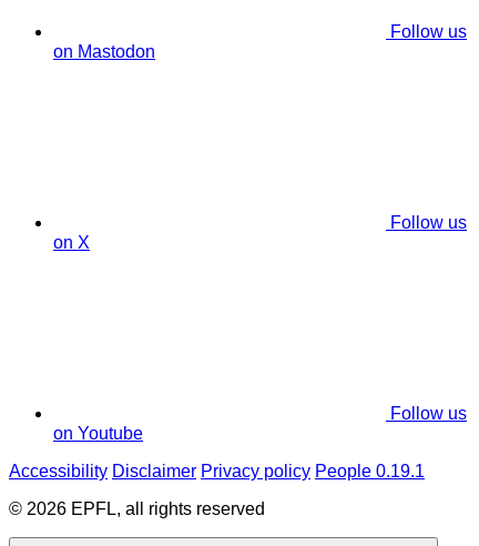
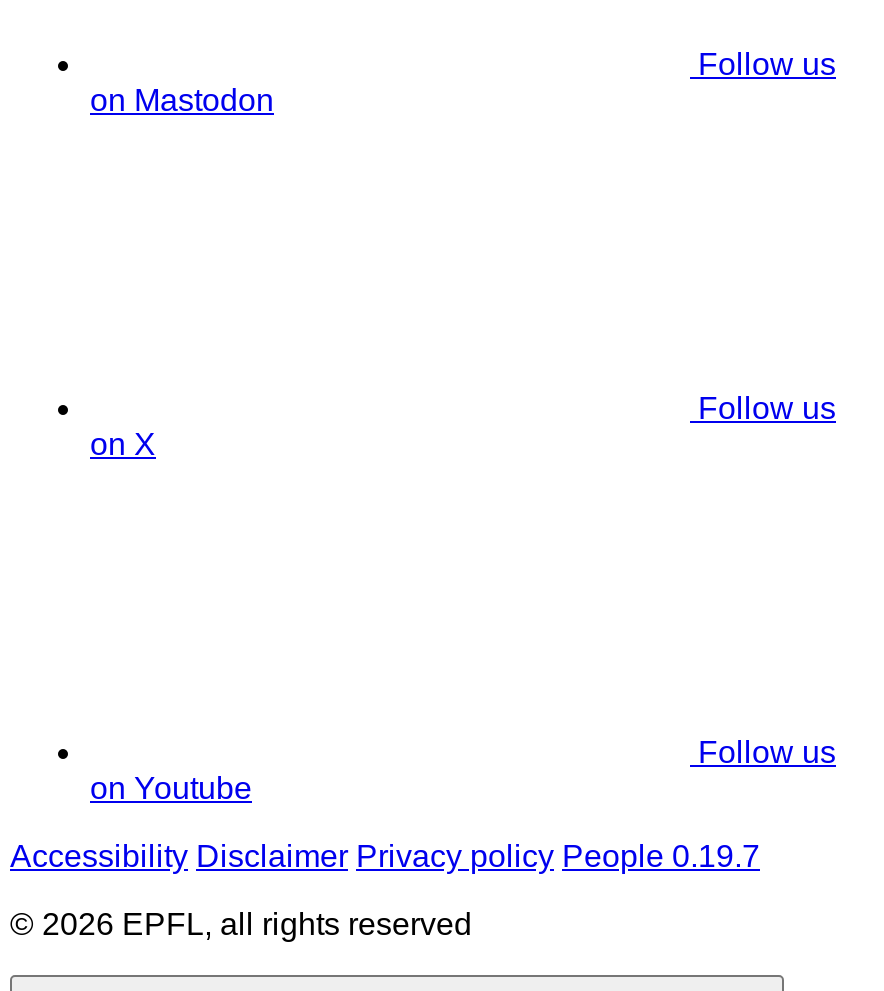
[9,462,425,481] Accessibility Disclaimer Privacy policy People 0.19.1 -> [10,840,760,874] Accessibility Disclaimer Privacy policy People 0.19.7

